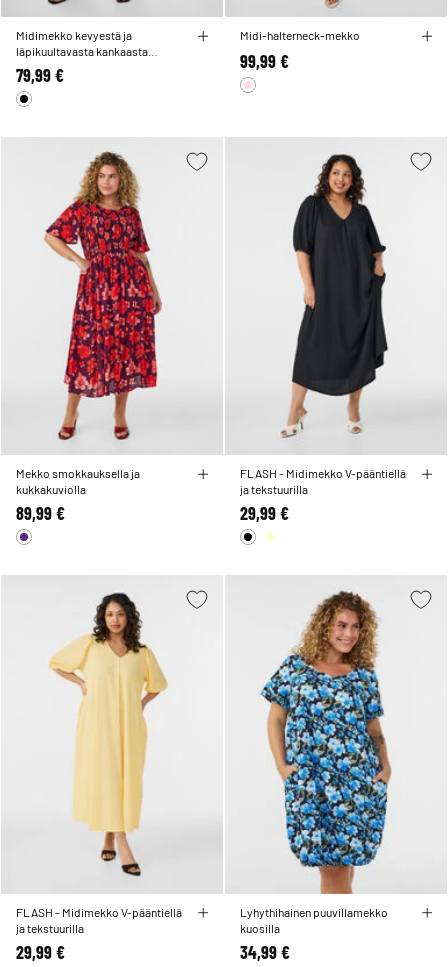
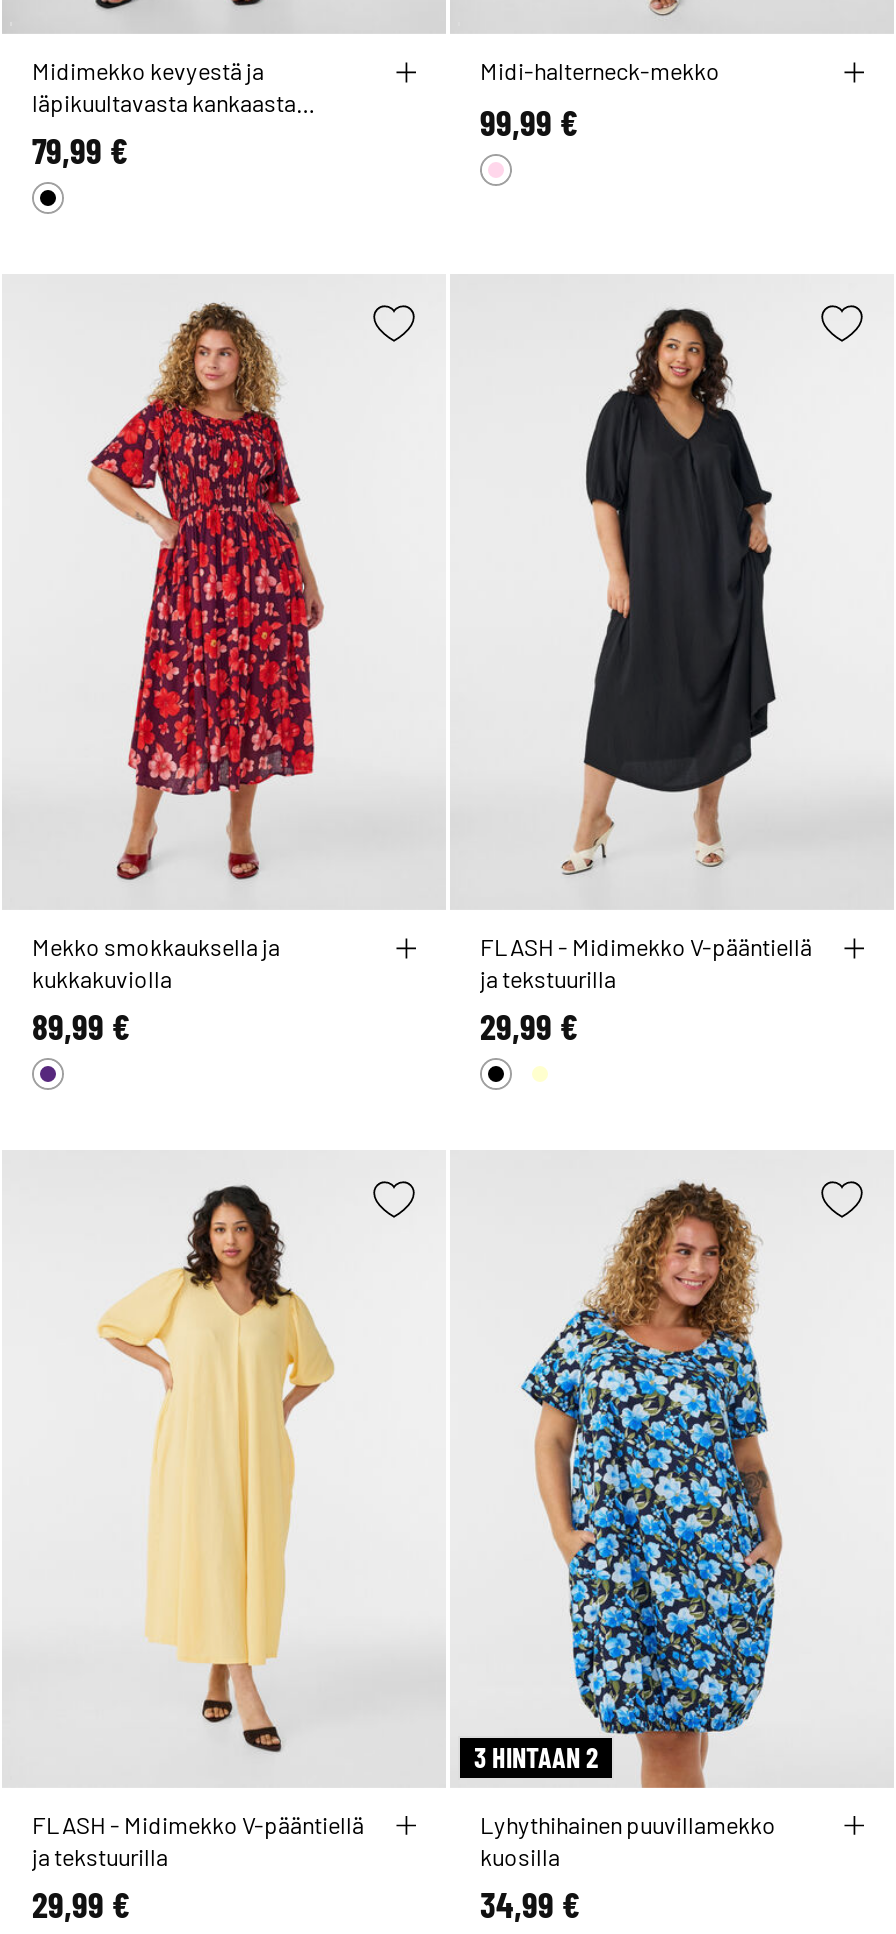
none -> [474,1739,598,1773] 3 HINTAAN 2

